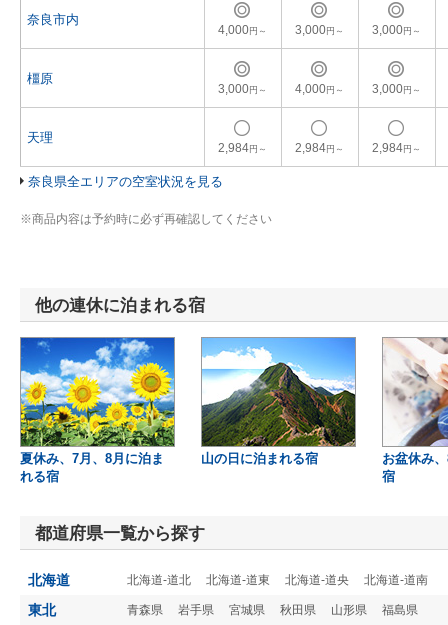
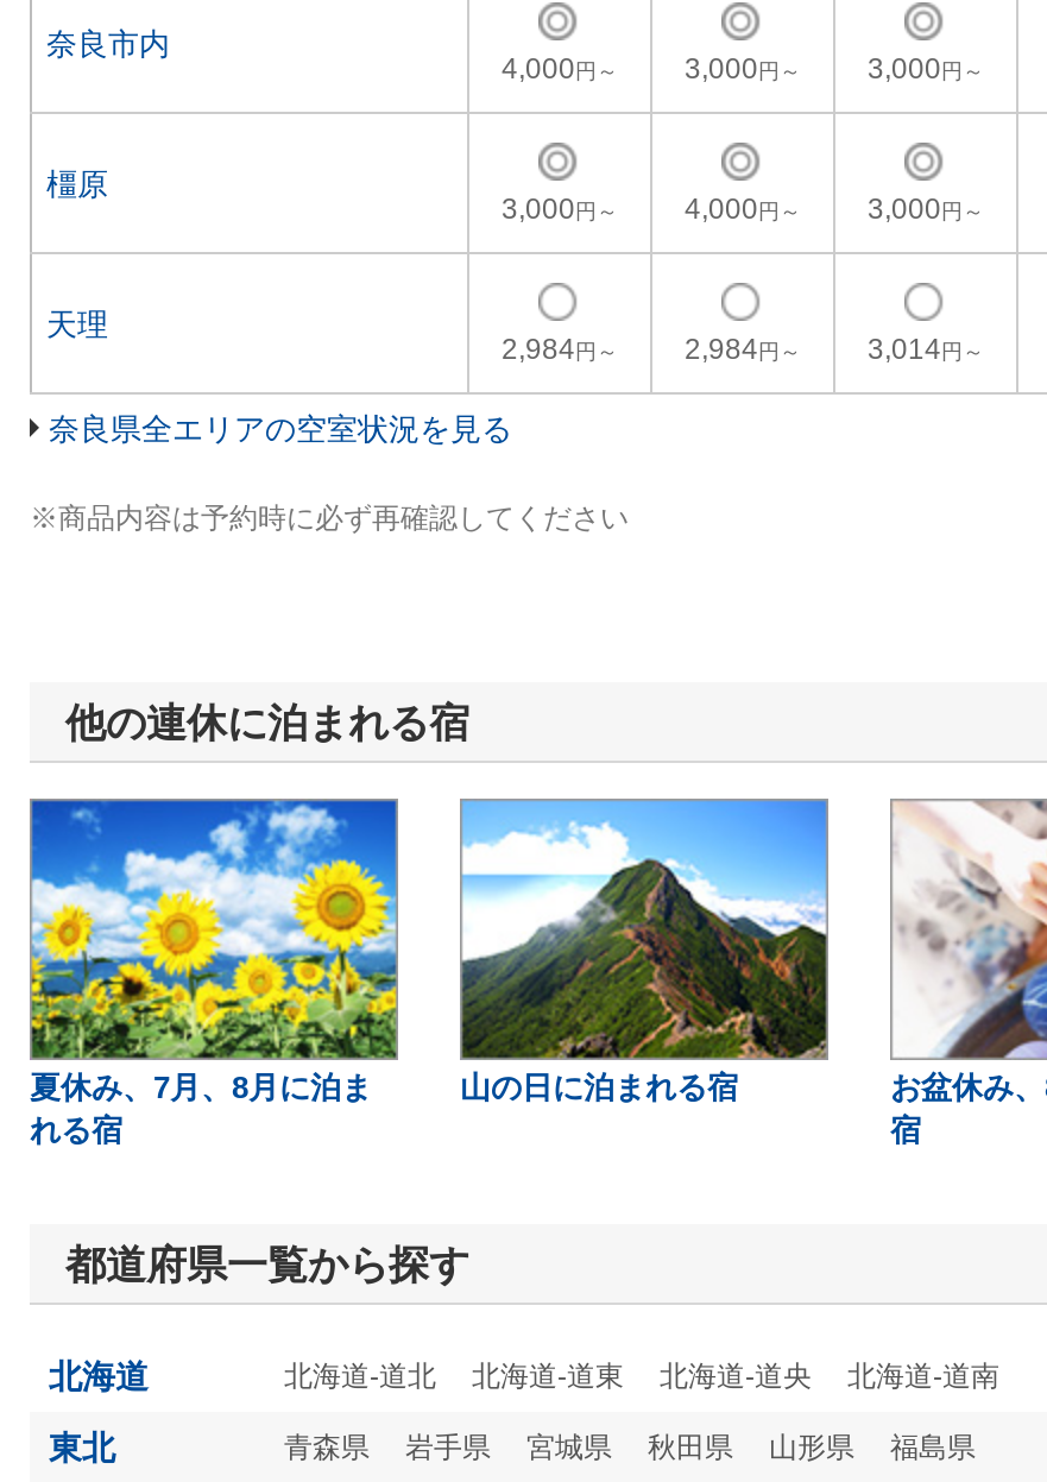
[218,141,421,155] 2,984円～ 2,984円～ 2,984円～ -> [502,332,984,366] 2,984円～ 2,984円～ 3,014円～

